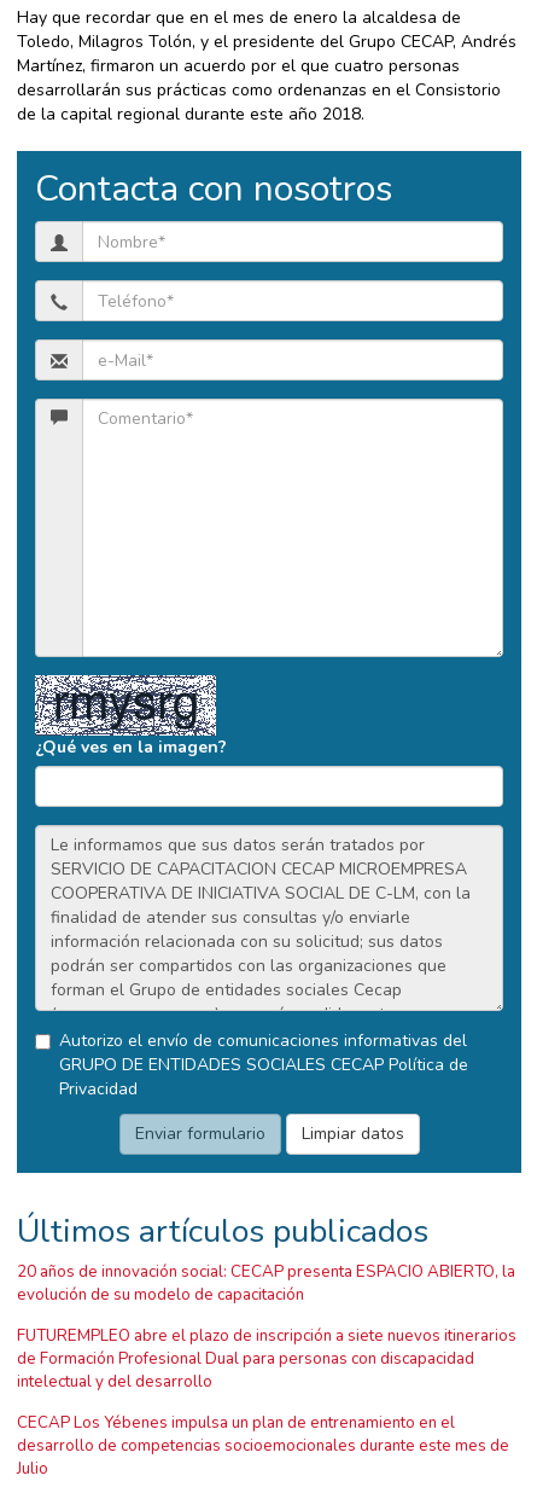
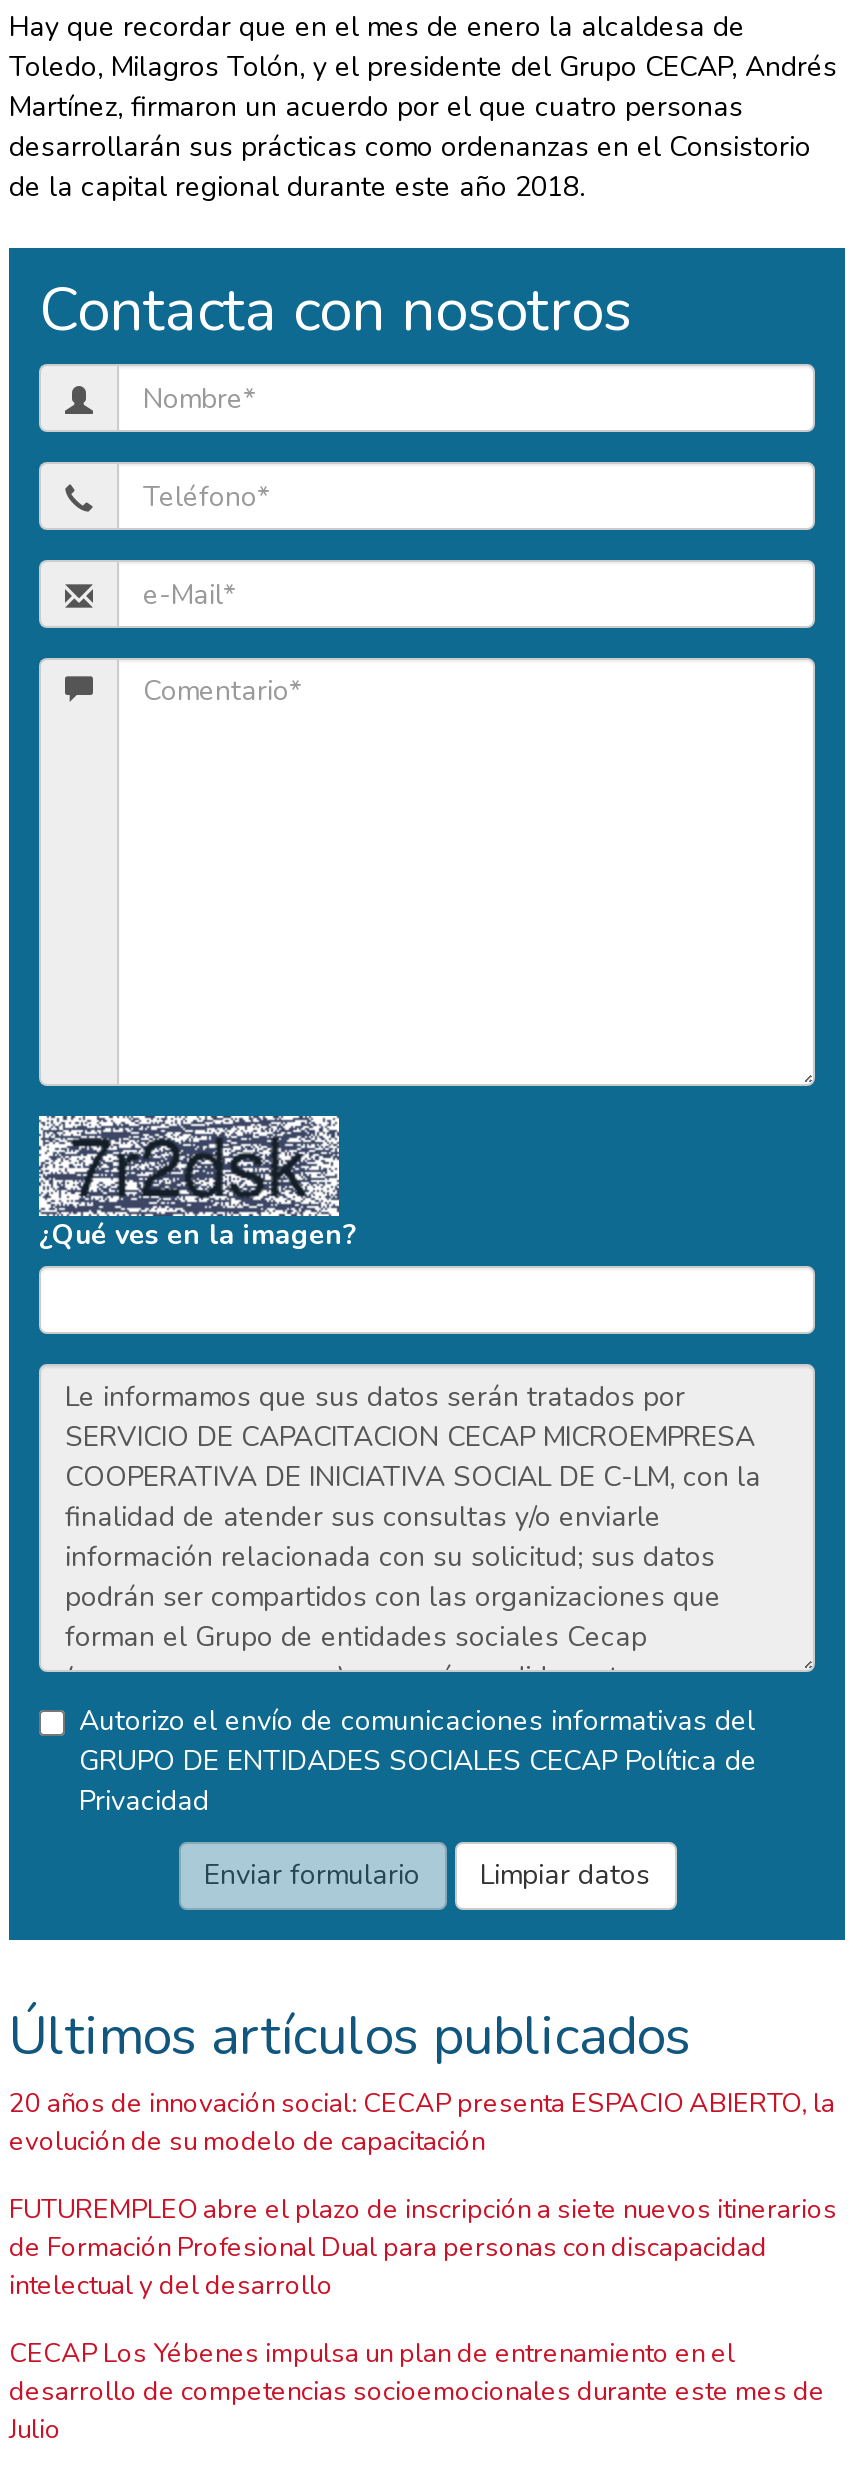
[35,675,216,733] [image] -> [37,1114,339,1212] [image]

